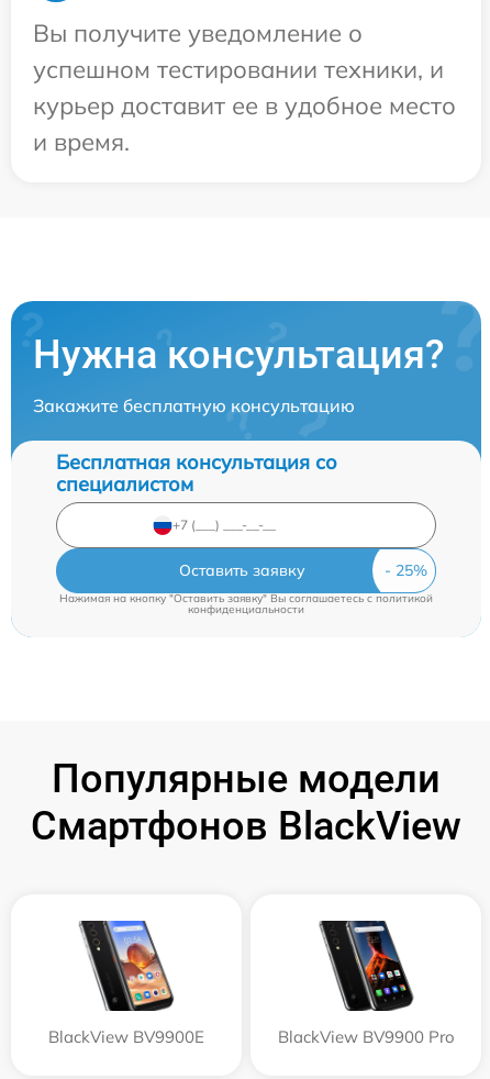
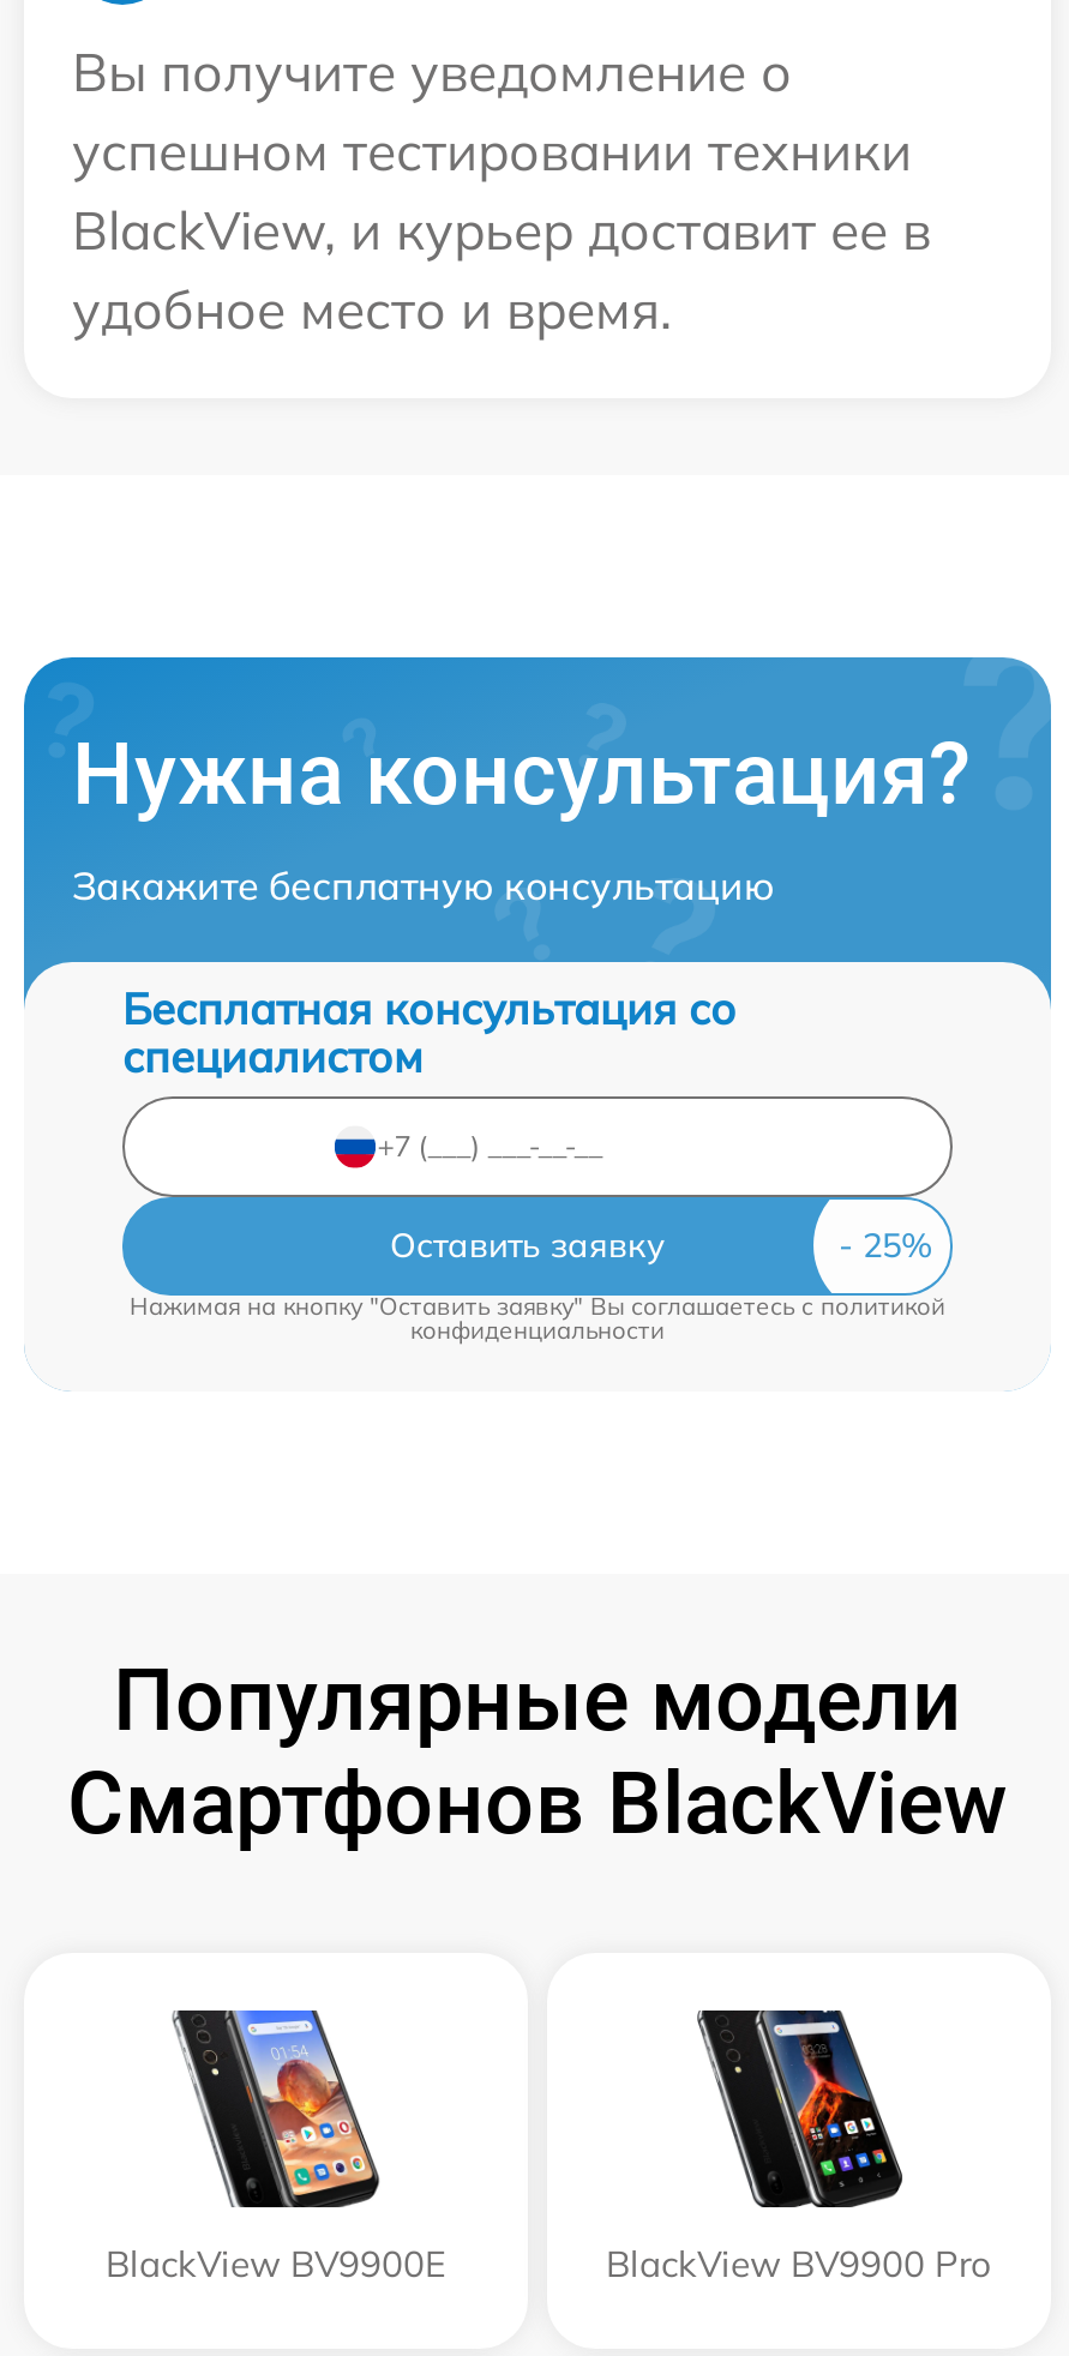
[33,54,456,157] успешном тестировании техники, и | курьер доставит ее в удобное место | и время. -> [72,117,931,343] успешном тестировании техники | BlackView, и курьер доставит ее в | удобное место и время.

